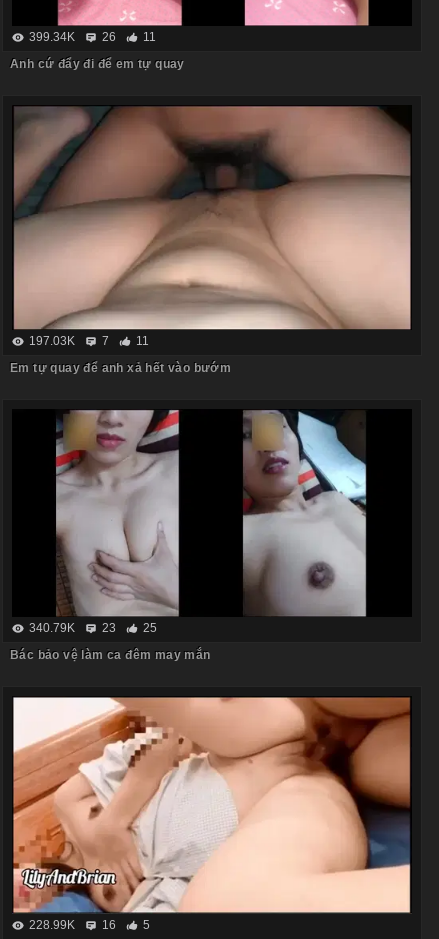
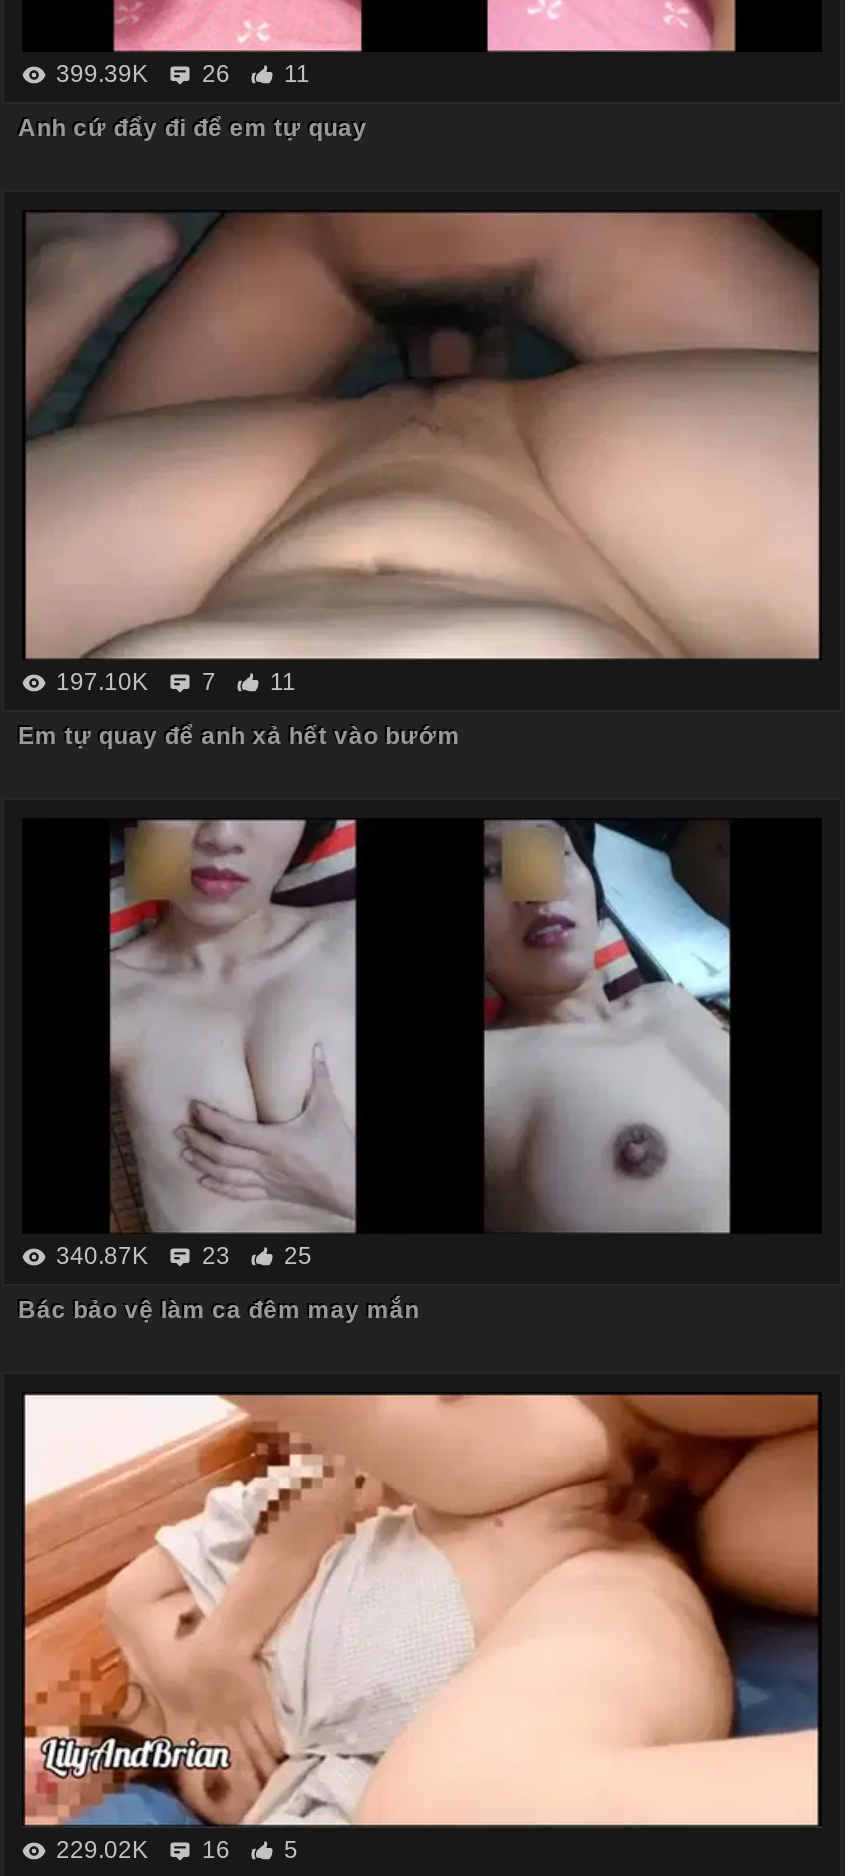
[29,30,156,44] 399.34K 26 11 -> [56,60,310,88] 399.39K 26 11
[29,334,149,348] 197.03K 7 11 -> [56,669,296,697] 197.10K 7 11
[29,621,157,635] 340.79K 23 25 -> [56,1243,312,1271] 340.87K 23 25
[29,918,150,932] 228.99K 16 5 -> [56,1836,298,1864] 229.02K 16 5

